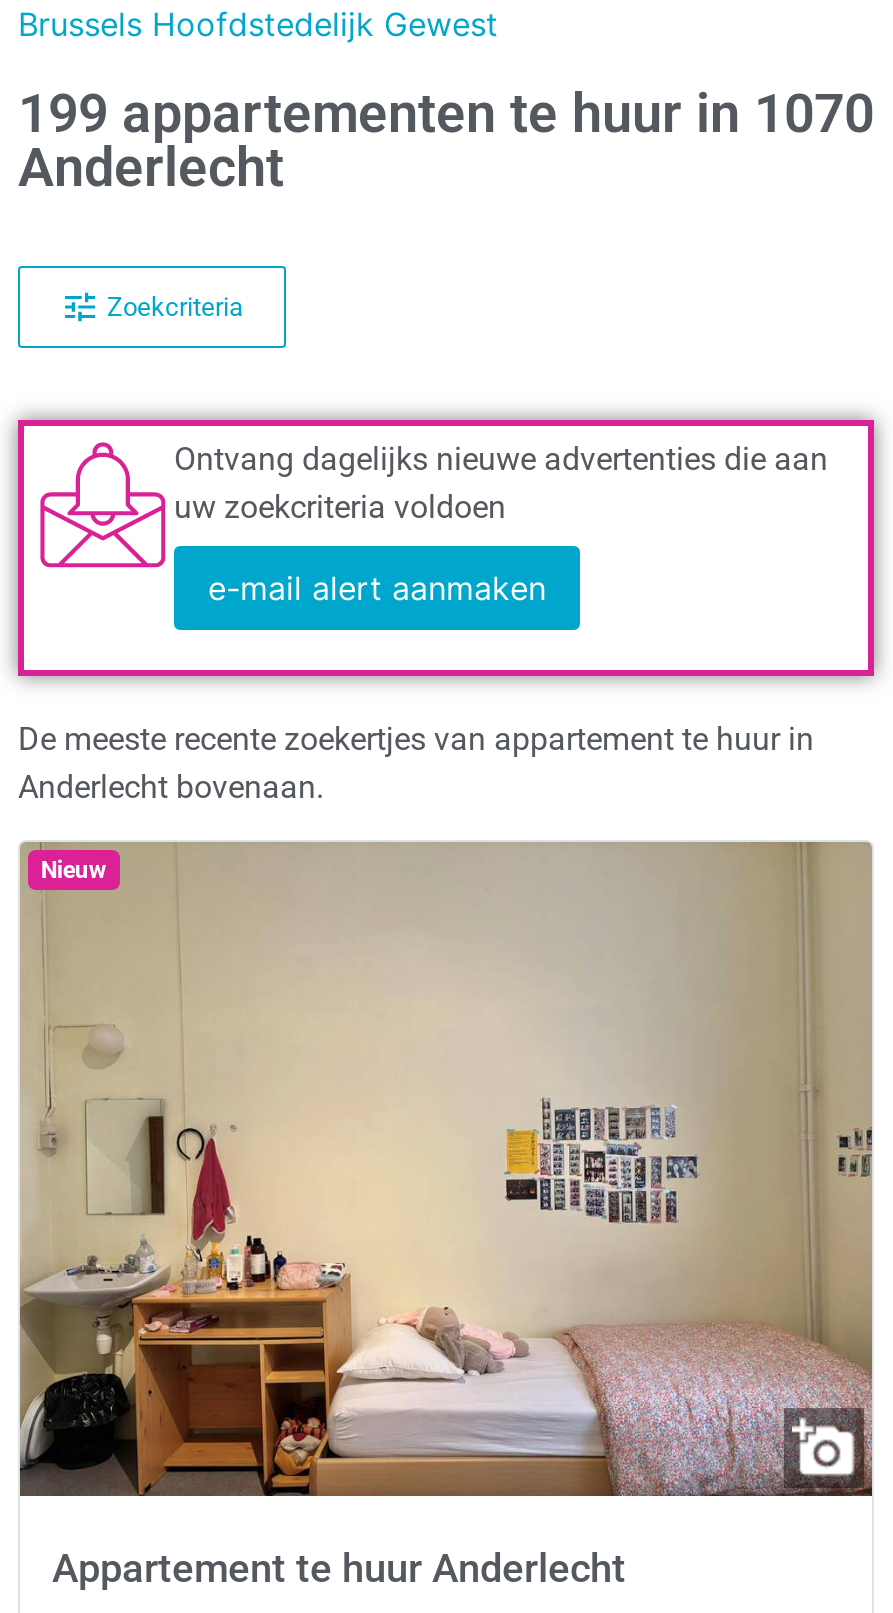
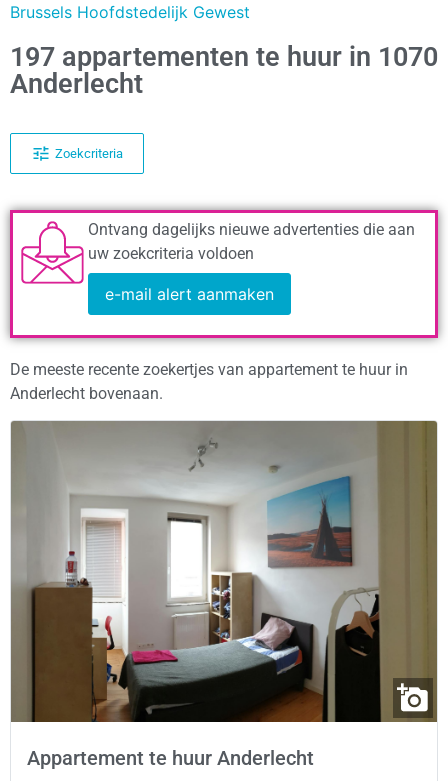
[18,83,874,147] 199 appartementen te huur in 1070 -> [10,41,438,73] 197 appartementen te huur in 1070
[20,842,872,1498] [image] -> [12,421,437,723] [image]
[41,856,107,884] Nieuw -> none

